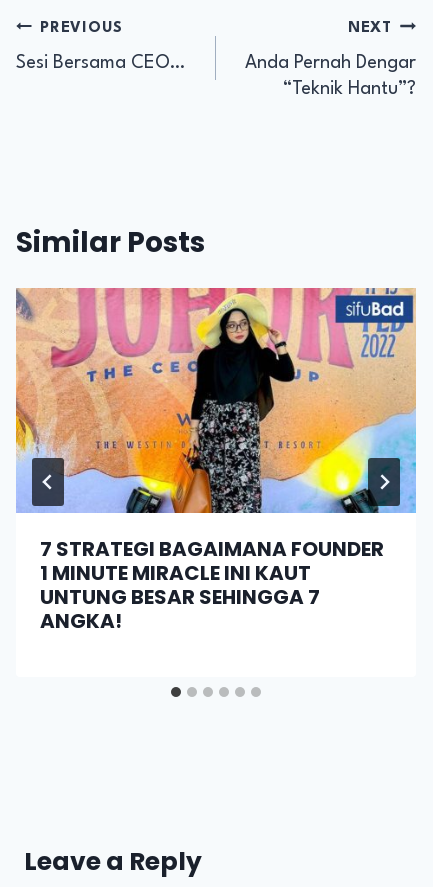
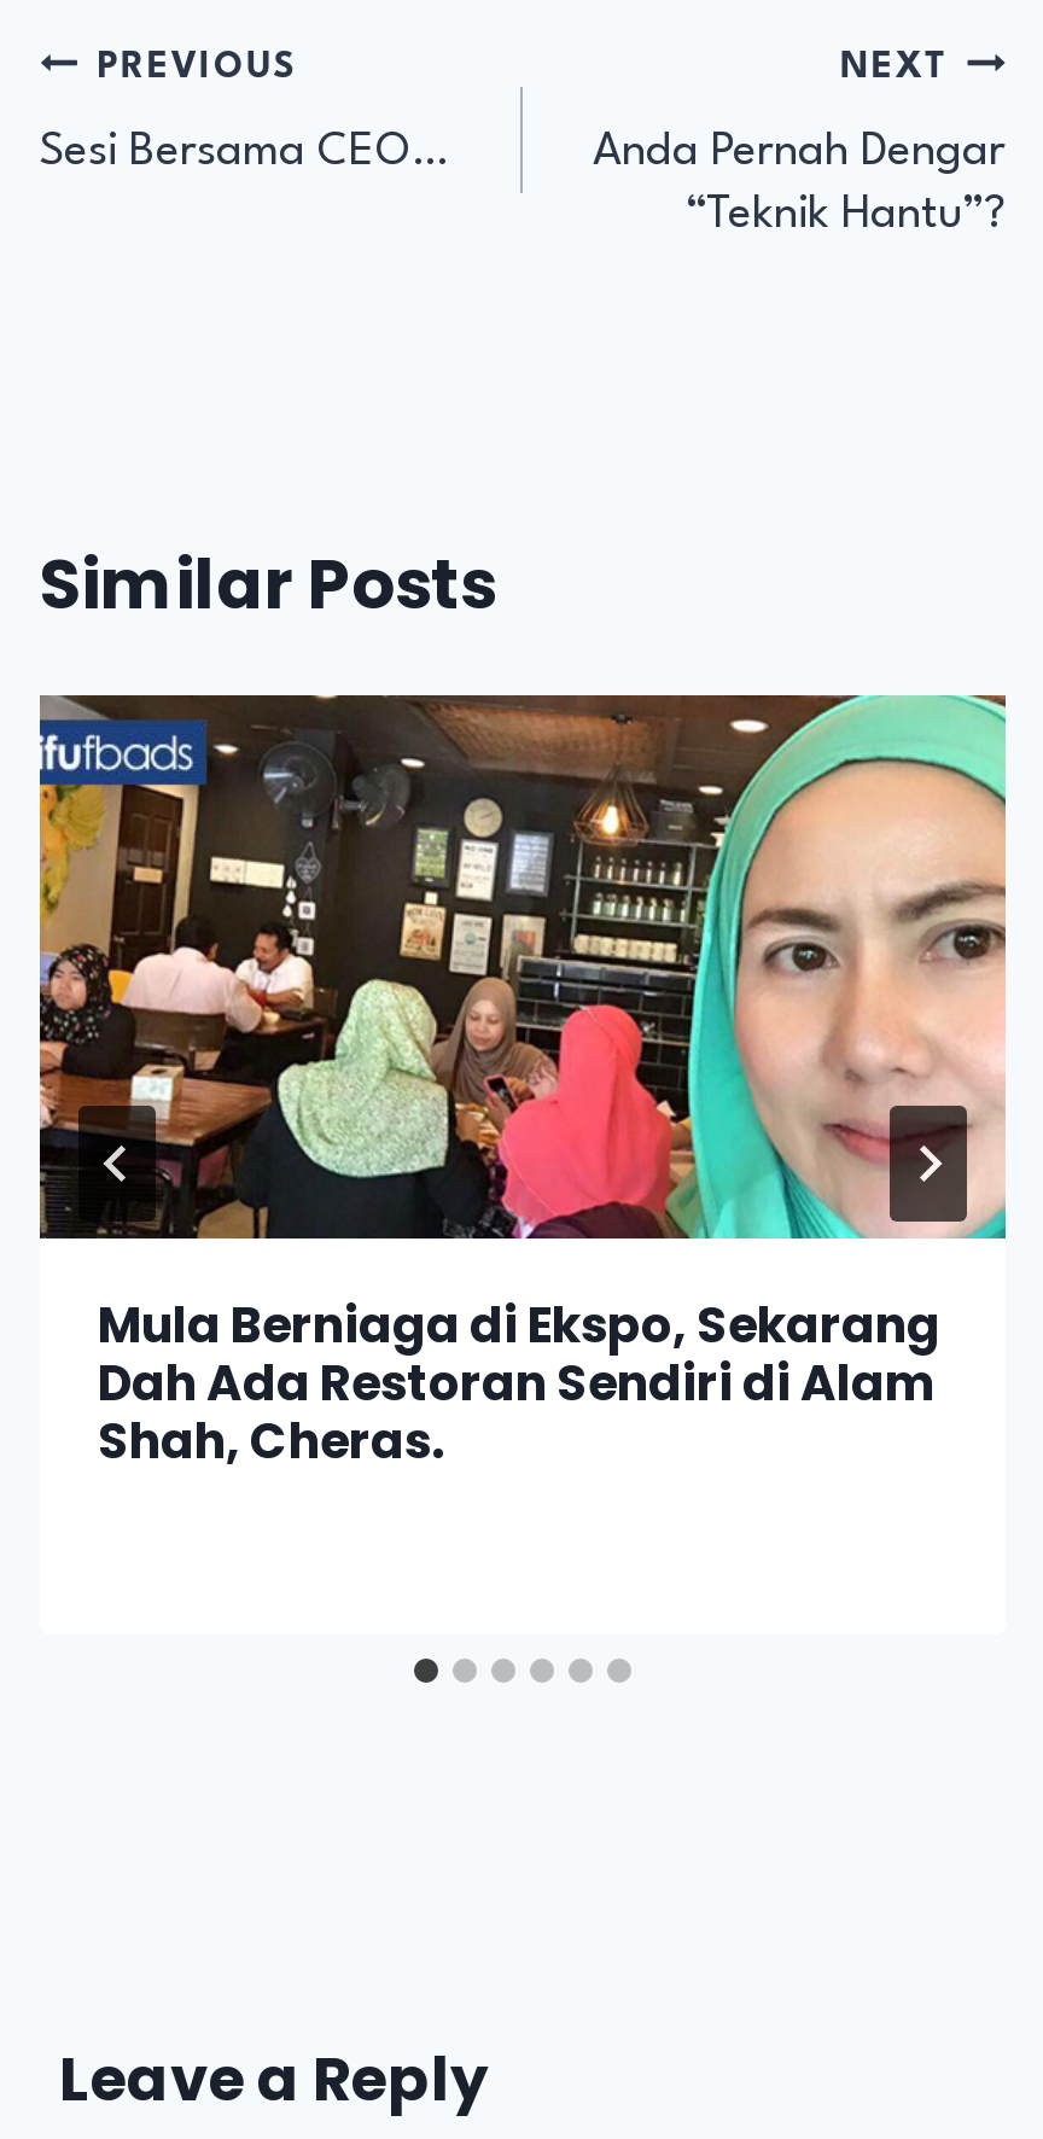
[15,287,417,635] [image] | 7 STRATEGI BAGAIMANA FOUNDER | 1 MINUTE MIRACLE INI KAUT | UNTUNG BESAR SEHINGGA 7 | ANGKA! -> [37,693,1008,1475] [image] | Mula Berniaga di Ekspo, Sekarang | Dah Ada Restoran Sendiri di Alam | Shah, Cheras.

